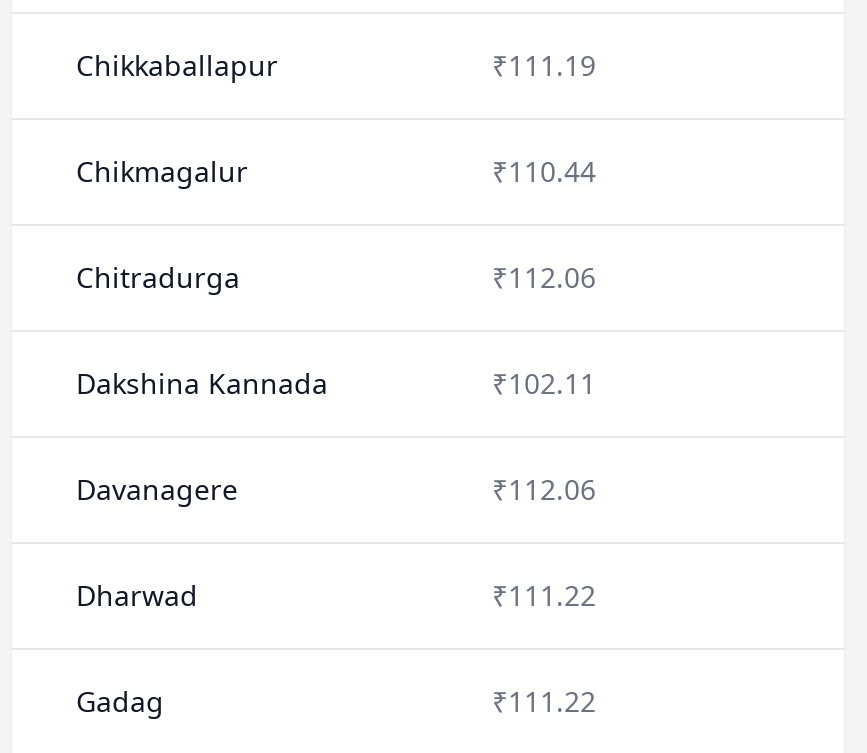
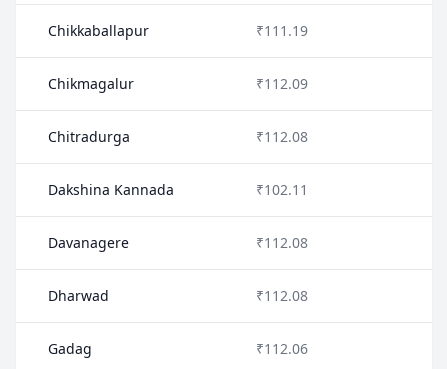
[492,152,596,190] ₹110.44 -> [256,74,308,93] ₹112.09
[492,258,596,296] ₹112.06 -> [256,127,308,146] ₹112.08
[492,470,596,508] ₹112.06 -> [256,233,308,252] ₹112.08
[492,576,596,614] ₹111.22 -> [256,286,308,305] ₹112.08
[492,682,596,720] ₹111.22 -> [256,339,308,358] ₹112.06

